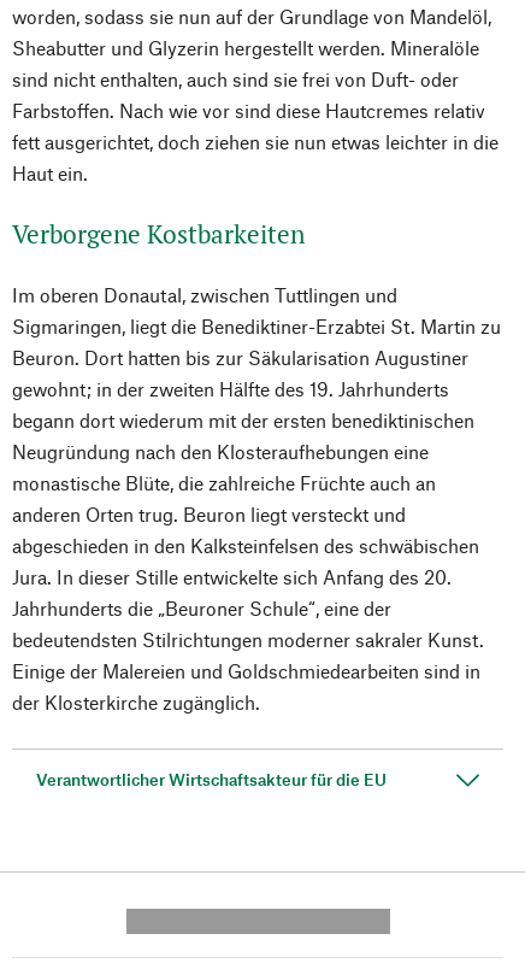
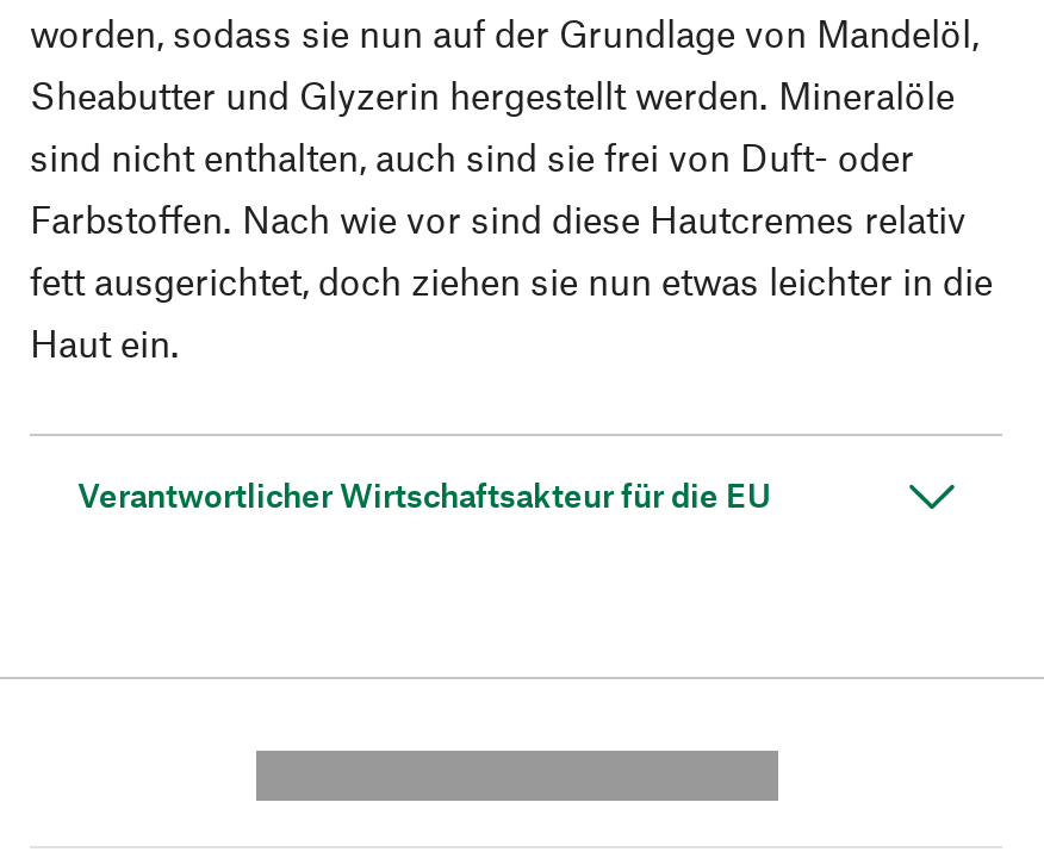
[12,217,501,713] Verborgene Kostbarkeiten | Im oberen Donautal, zwischen Tuttlingen und | Sigmaringen, liegt die Benediktiner-Erzabtei St. Martin zu | Beuron. Dort hatten bis zur Säkularisation Augustiner | gewohnt; in der zweiten Hälfte des 19. Jahrhunderts | begann dort wiederum mit der ersten benediktinischen | Neugründung nach den Klosteraufhebungen eine | monastische Blüte, die zahlreiche Früchte auch an | anderen Orten trug. Beuron liegt versteckt und | abgeschieden in den Kalksteinfelsen des schwäbischen | Jura. In dieser Stille entwickelte sich Anfang des 20. | Jahrhunderts die „Beuroner Schule“, eine der | bedeutendsten Stilrichtungen moderner sakraler Kunst. | Einige der Malereien und Goldschmiedearbeiten sind in | der Klosterkirche zugänglich. -> none

